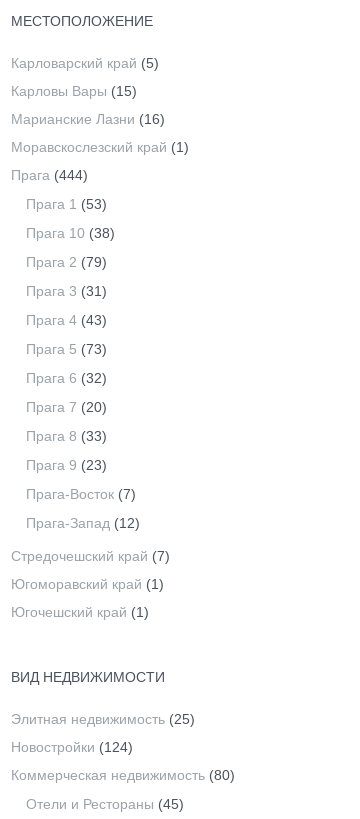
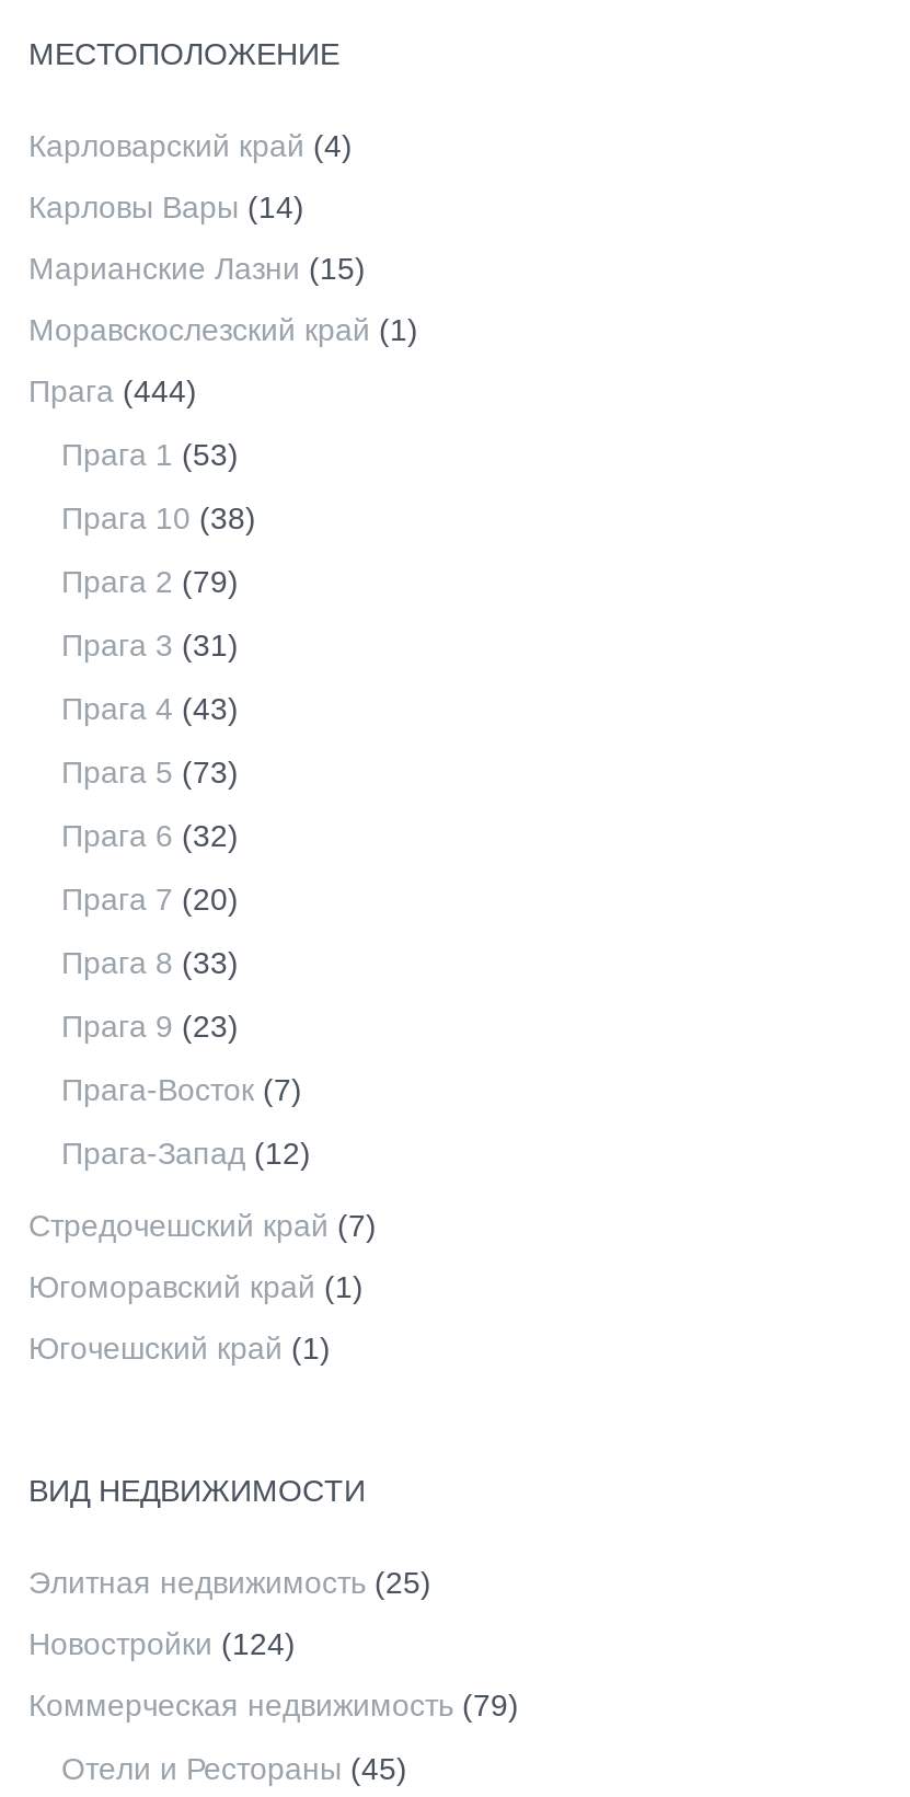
[11,55,159,71] Карловарский край (5) -> [28,129,353,164] Карловарский край (4)
[11,83,137,99] Карловы Вары (15) -> [28,190,304,225] Карловы Вары (14)
[11,111,165,127] Марианские Лазни (16) -> [28,251,366,286] Марианские Лазни (15)
[11,767,235,783] Коммерческая недвижимость (80) -> [28,1688,519,1723] Коммерческая недвижимость (79)

